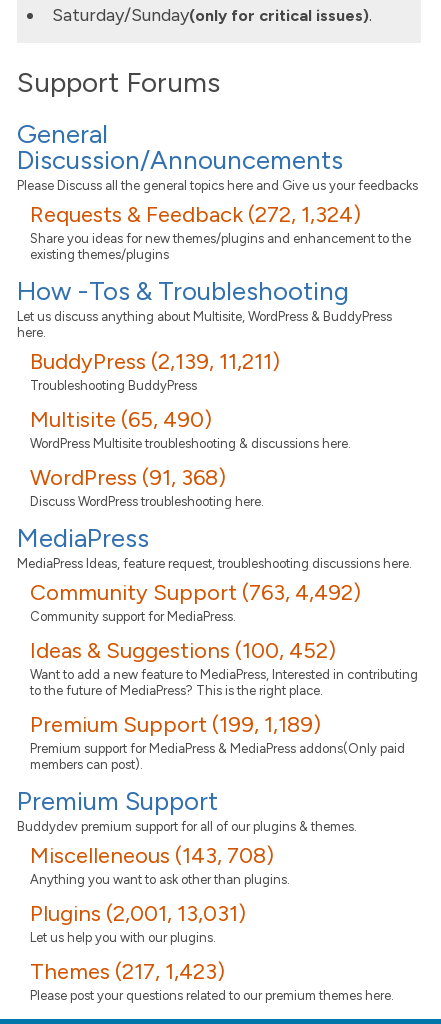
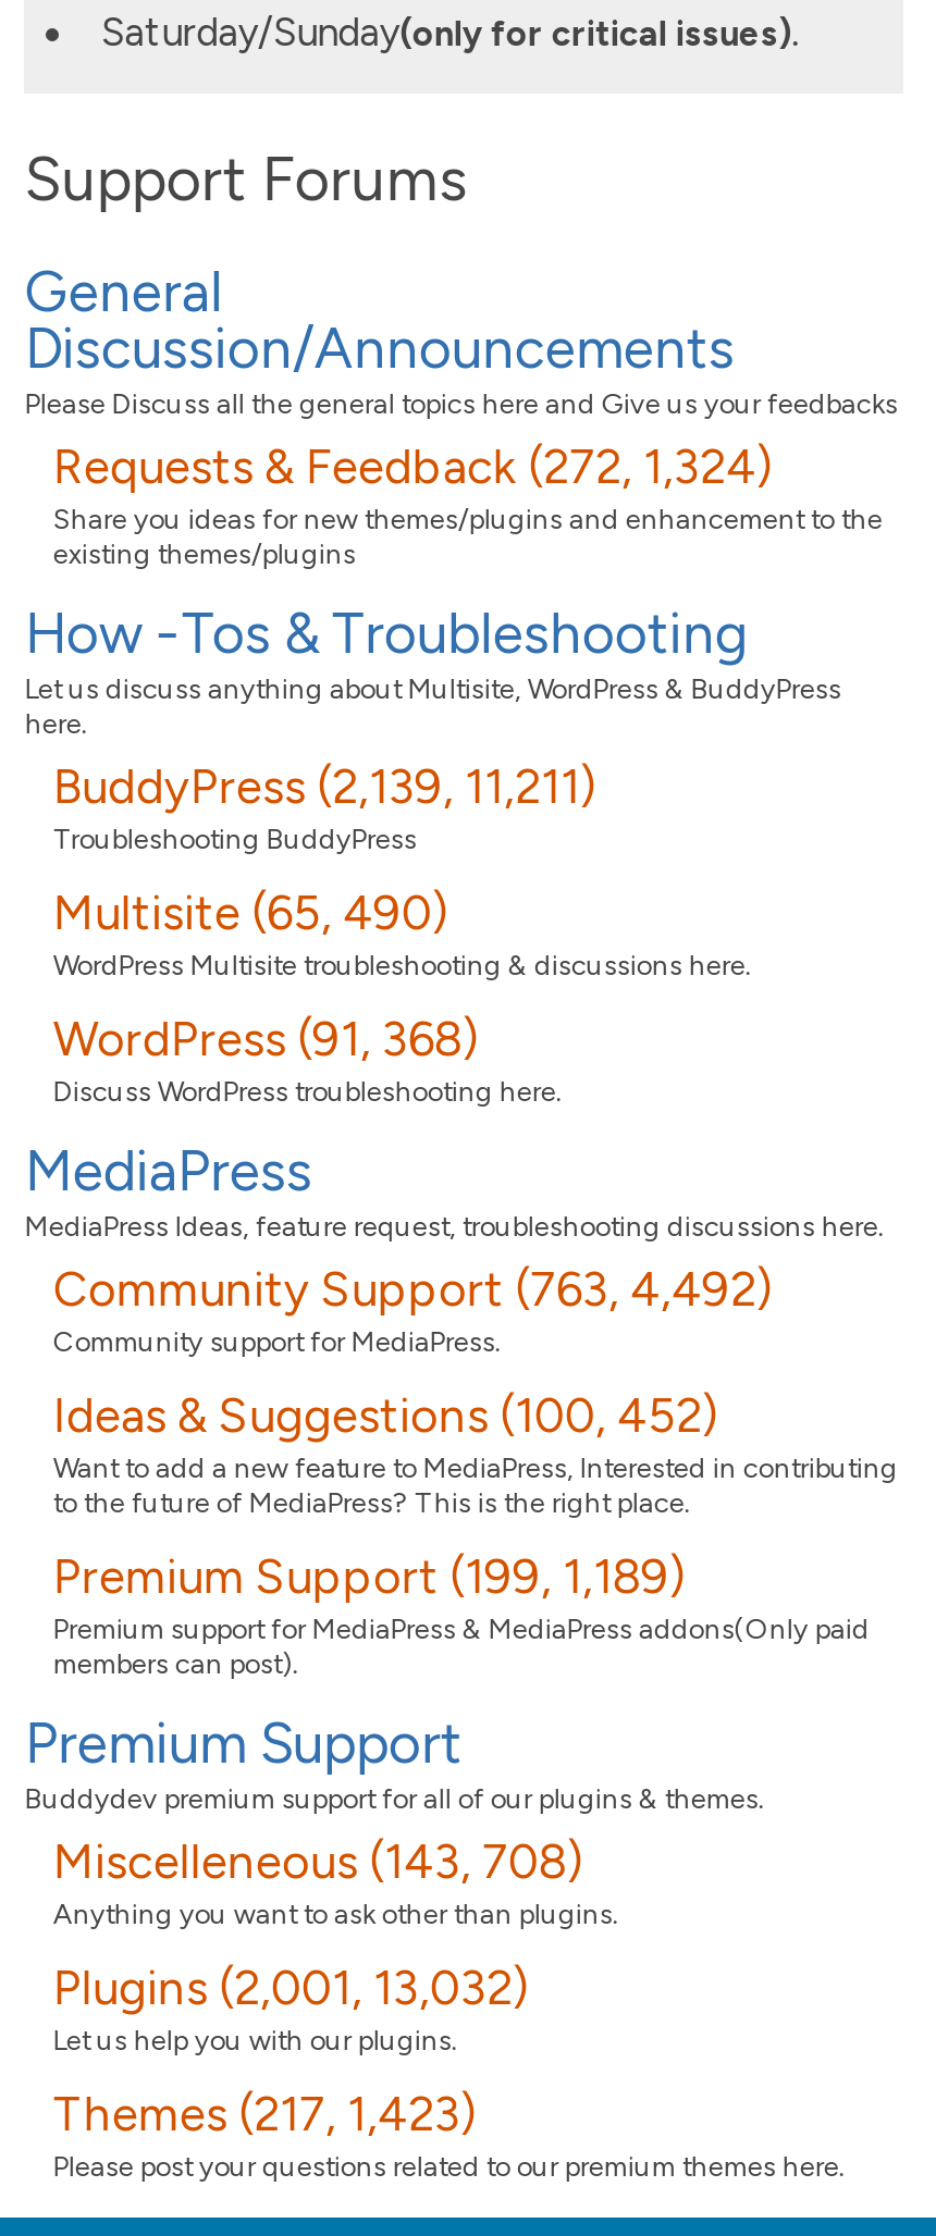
[30,900,246,927] Plugins (2,001, 13,031) -> [53,1959,530,2017] Plugins (2,001, 13,032)

